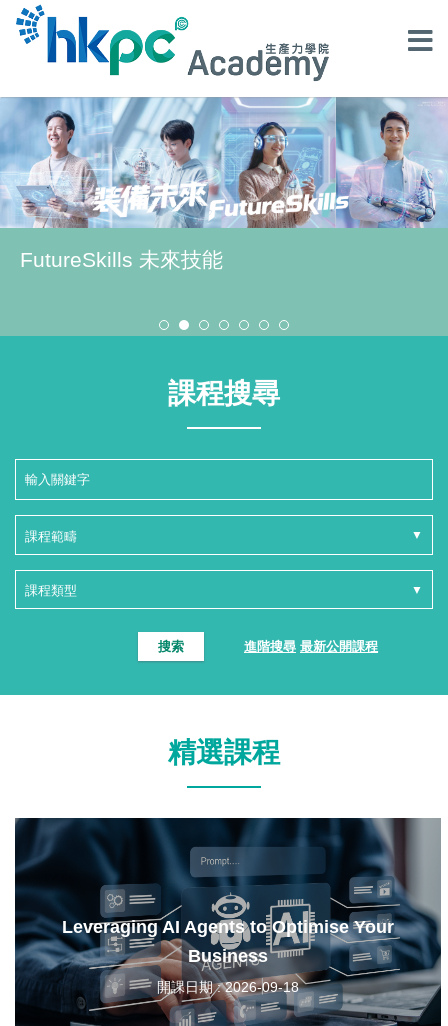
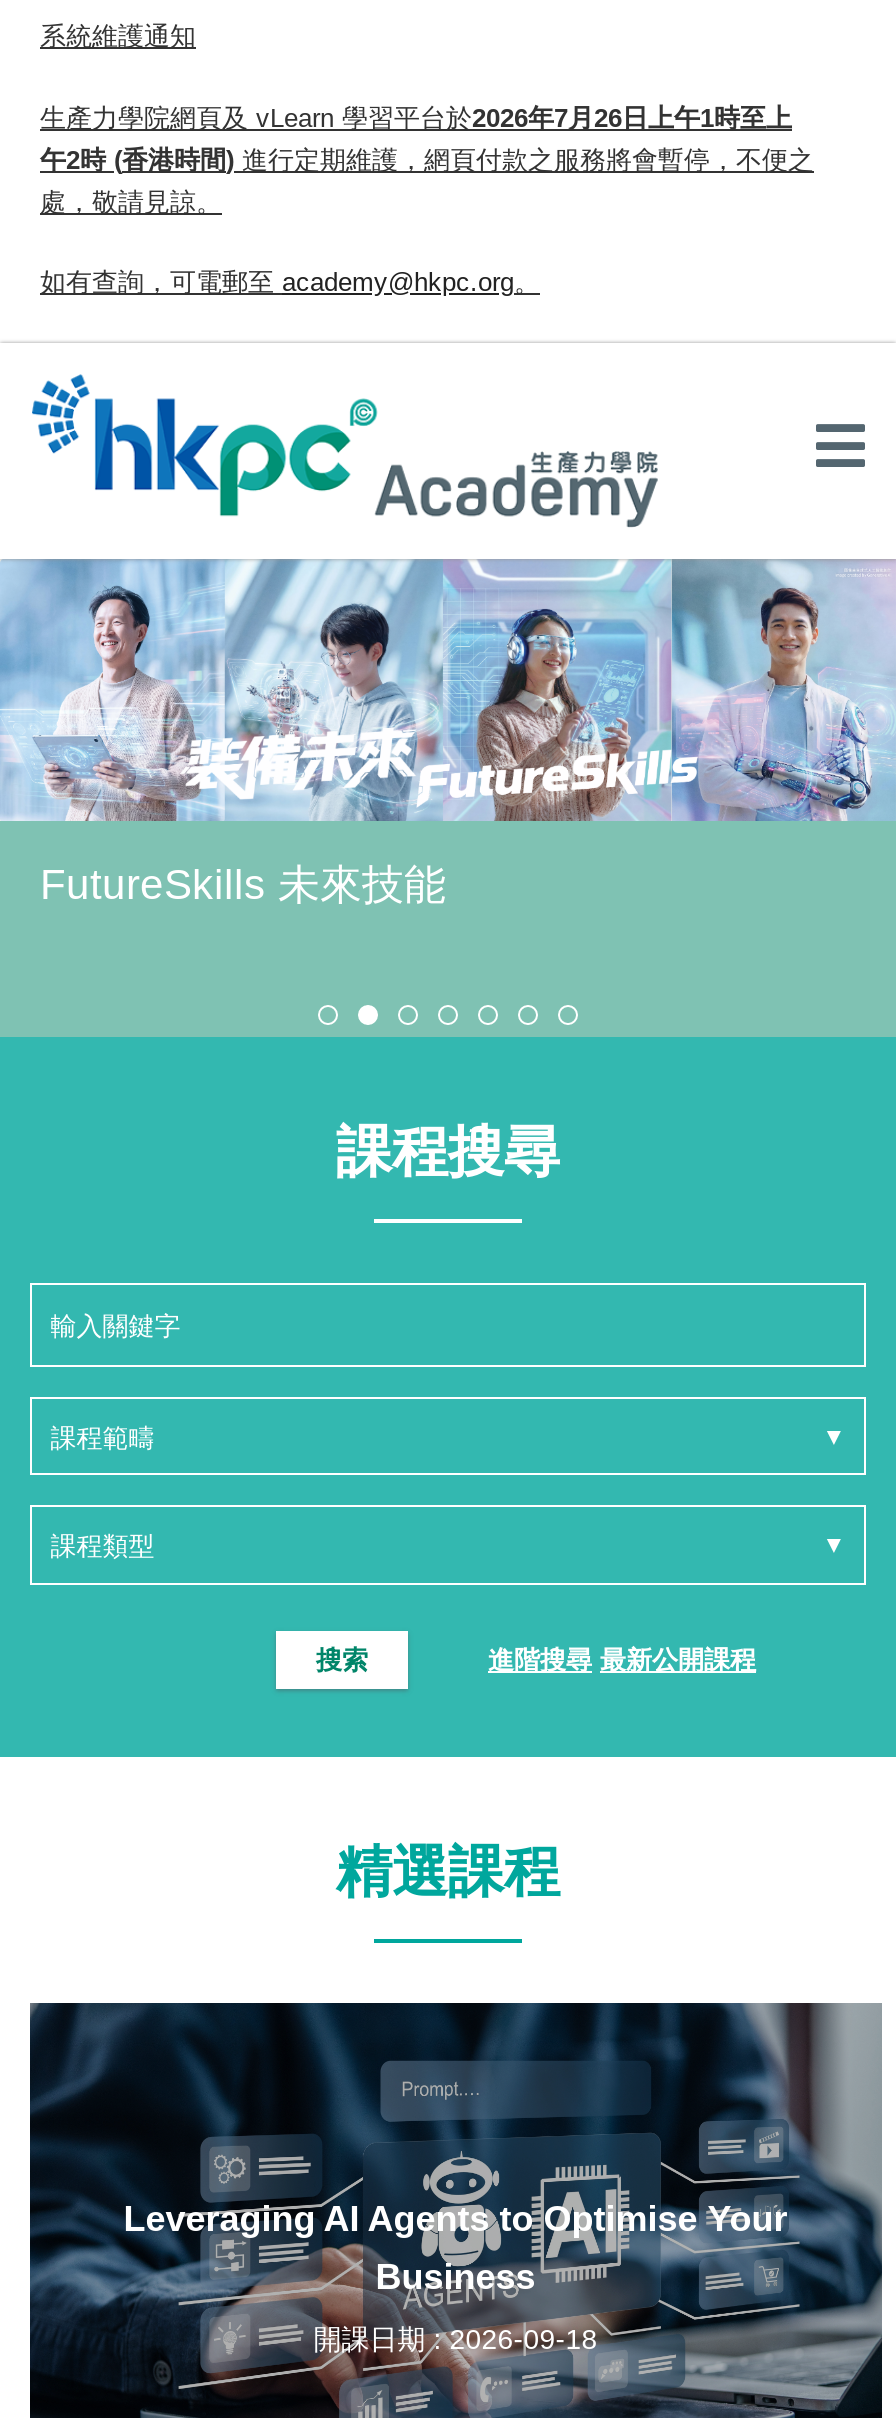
none -> [40,21,814,298] 系統維護通知 | 生產力學院網頁及vLearn學習平台於2026年7月26日上午1時至上 | 午2時(香港時間)進行定期維護，網頁付款之服務將會暫停，不便之 | 處，敬請見諒。 | 如有查詢，可電郵至academy@hkpc.org。

